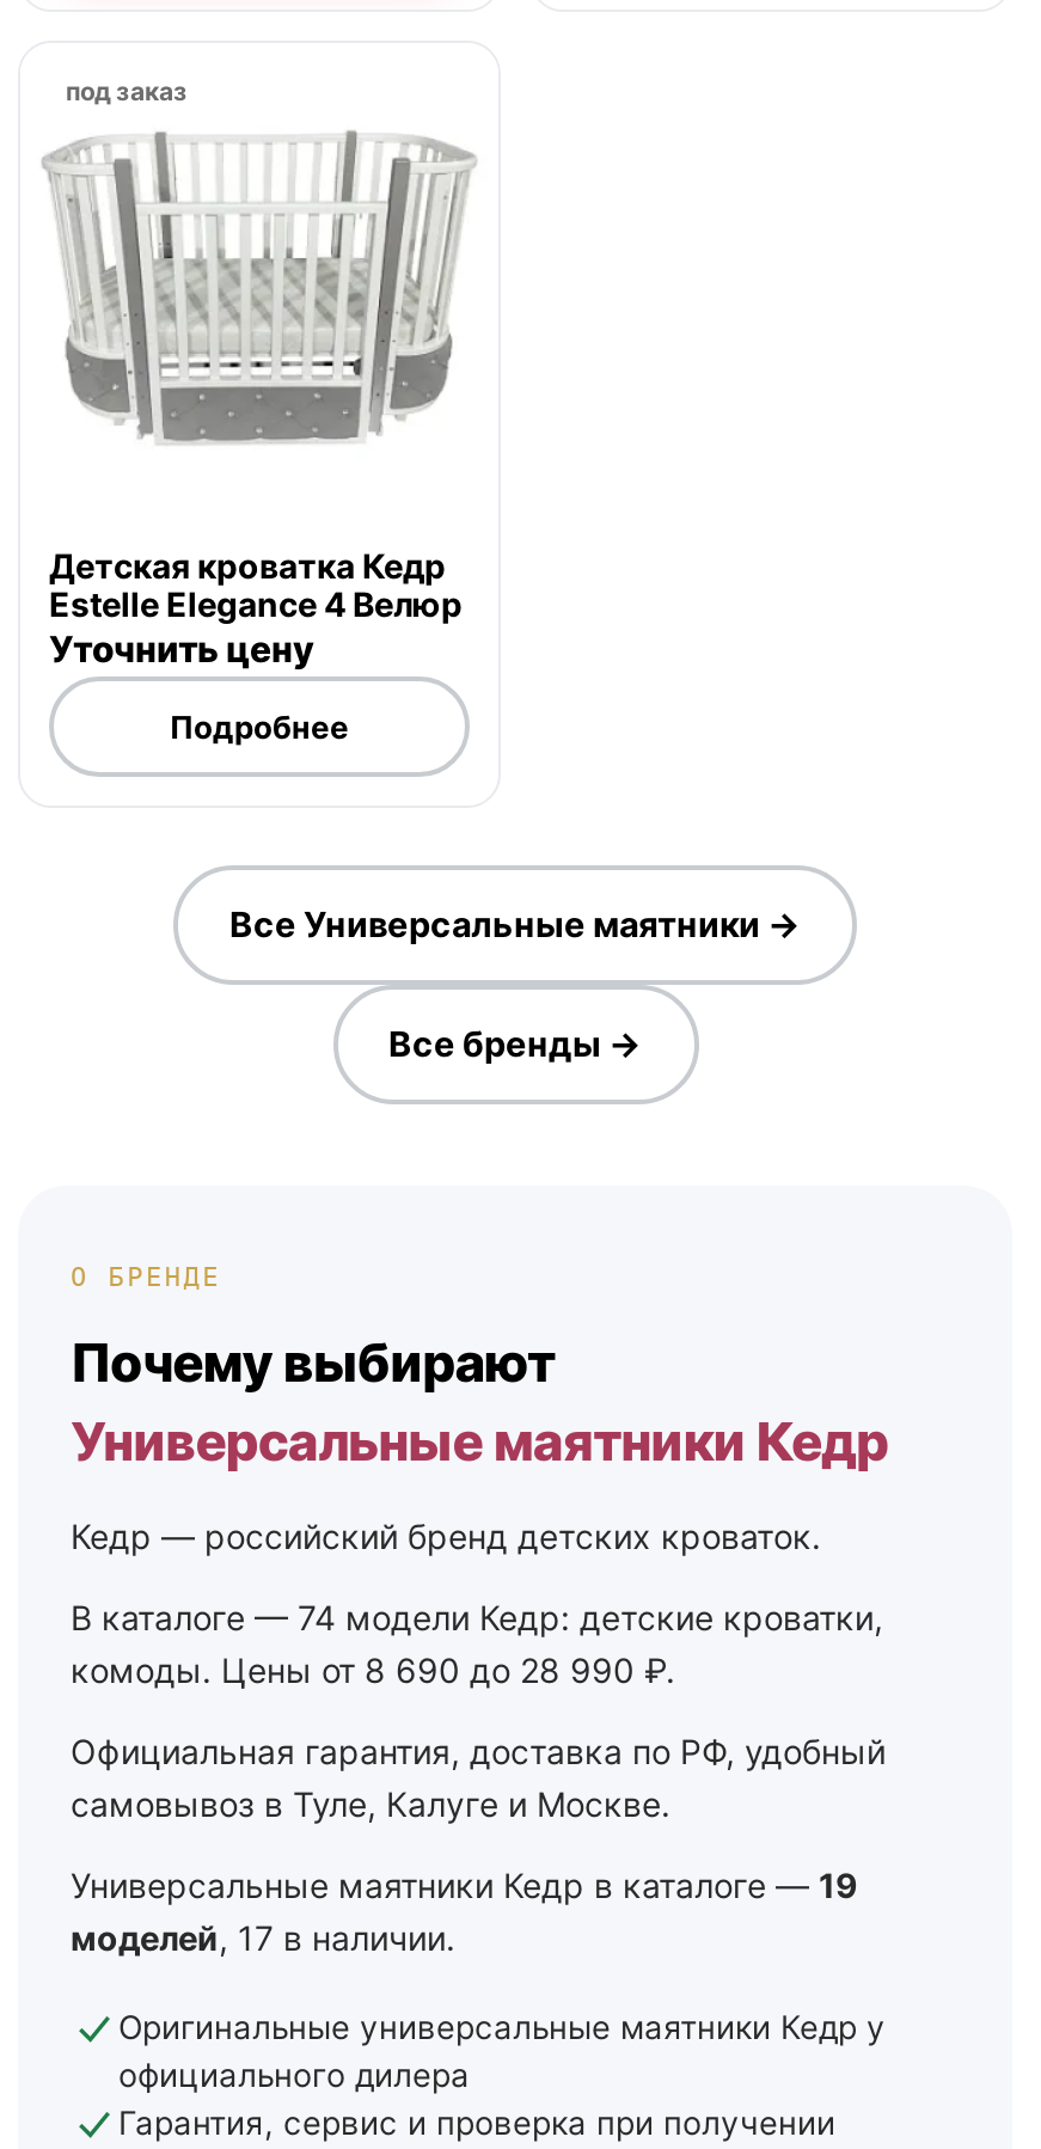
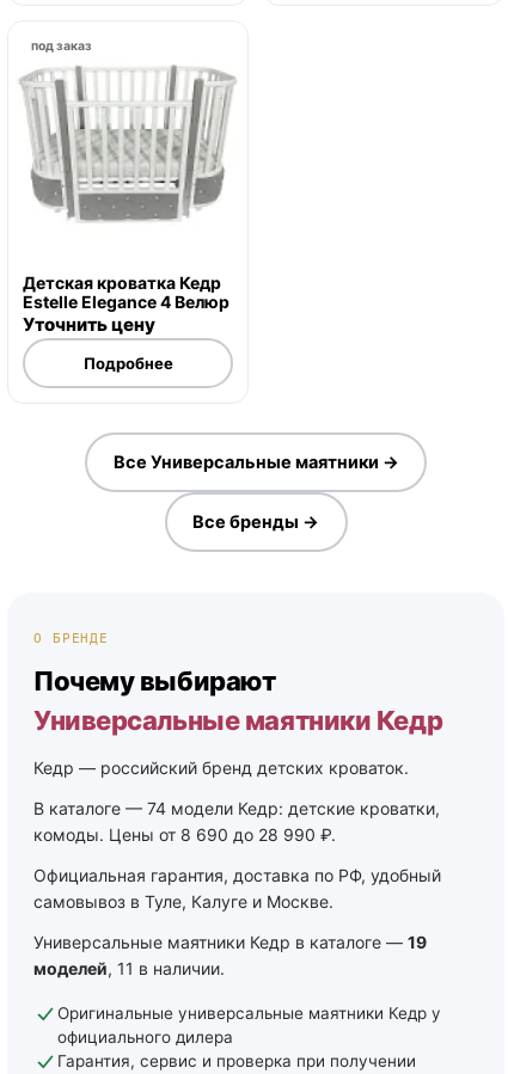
[71,1918,455,1958] моделей, 17 в наличии. -> [33,958,225,979] моделей, 11 в наличии.

